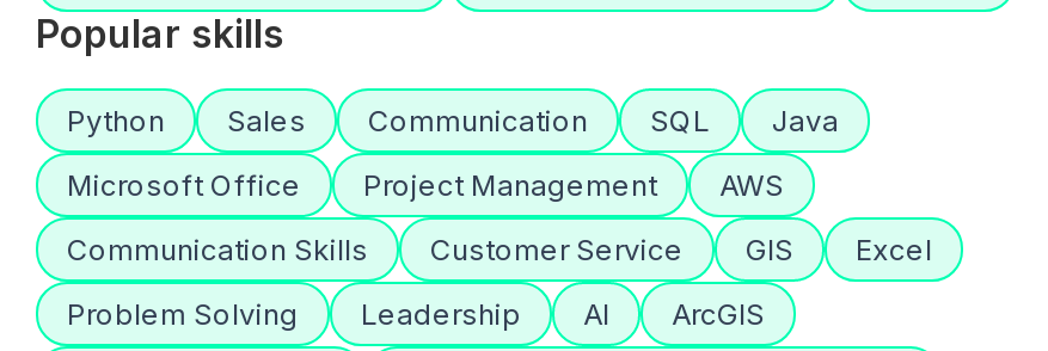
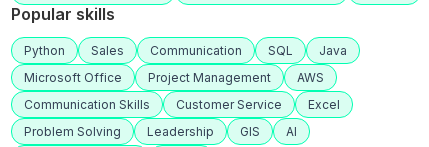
moved [746,232,793,268] -> [240,124,260,139]: GIS
[672,297,765,332] ArcGIS -> none

